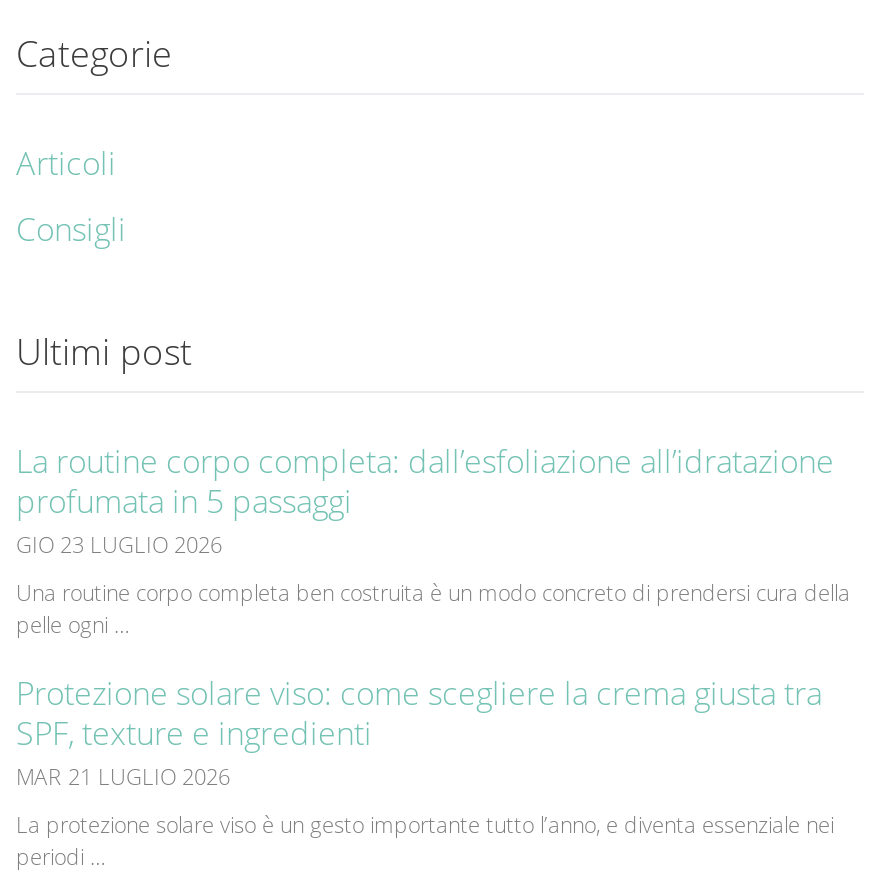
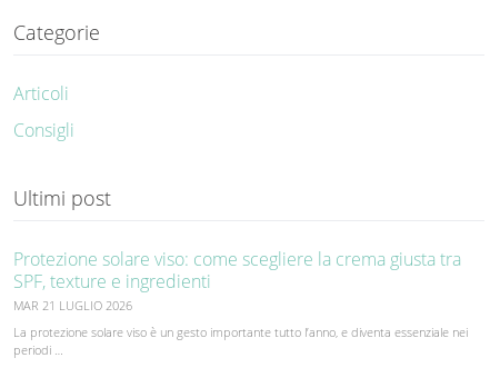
[16,438,850,638] La routine corpo completa: dall’esfoliazione all’idratazione | profumata in 5 passaggi | GIO 23 LUGLIO 2026 | Una routine corpo completa ben costruita è un modo concreto di prendersi cura della | pelle ogni … -> none

